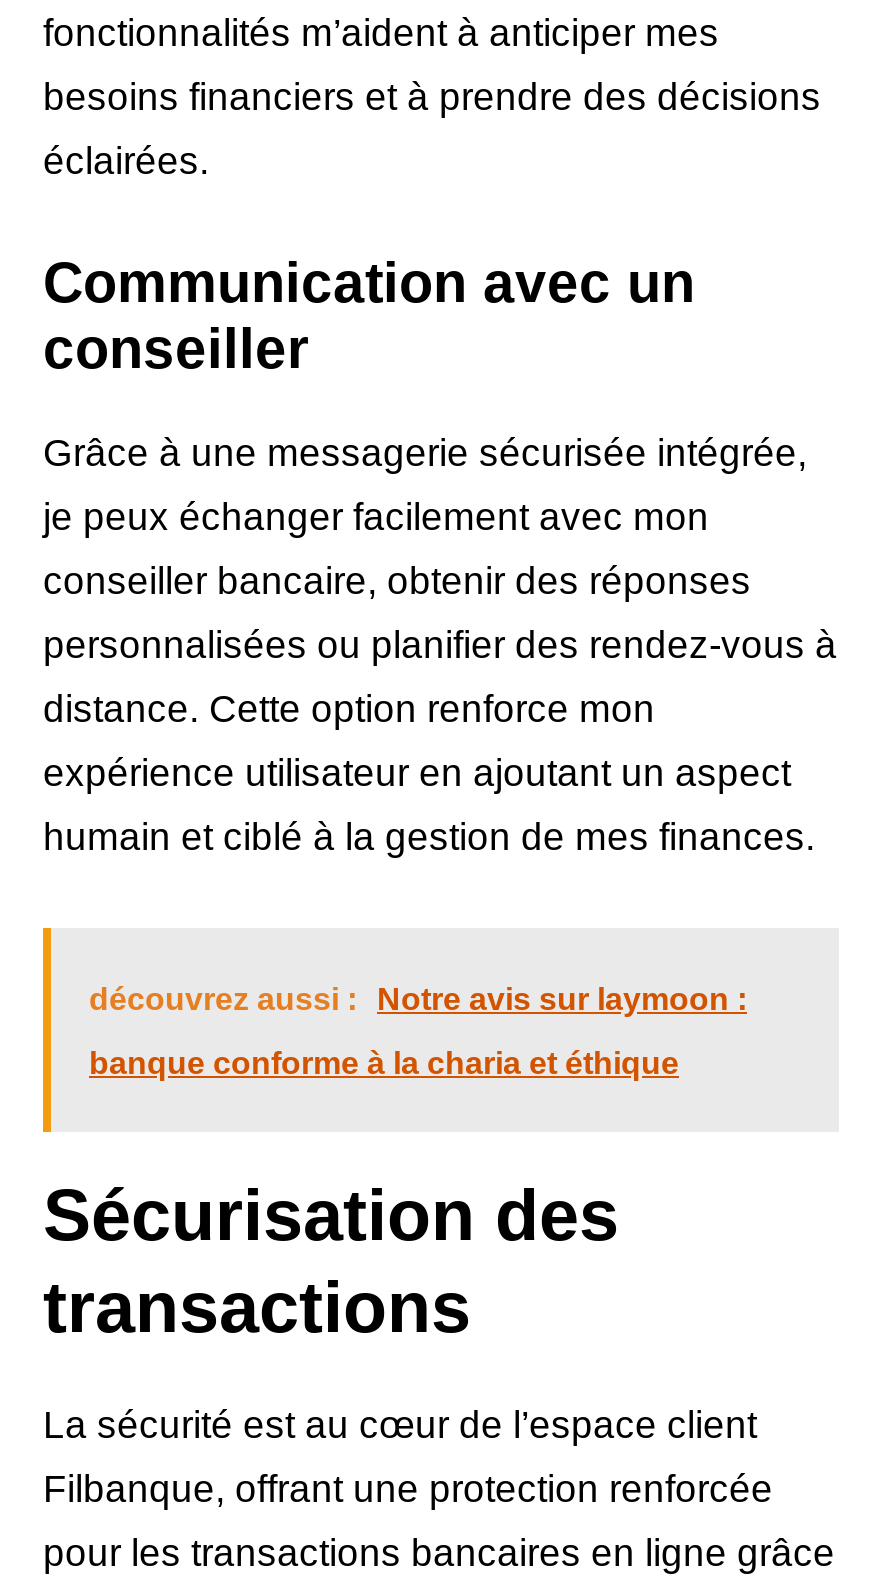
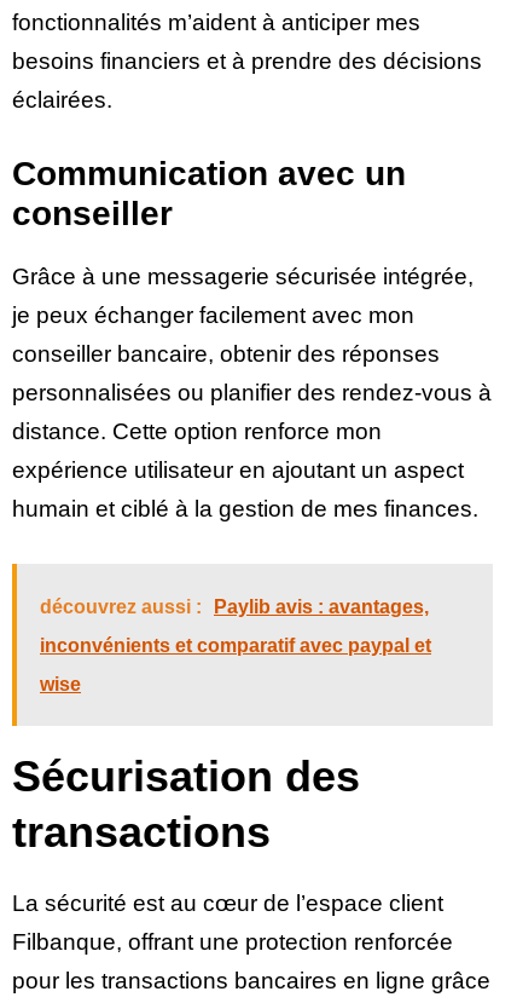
[89,982,747,1080] découvrez aussi : Notre avis sur laymoon : | banque conforme à la charia et éthique -> [40,596,431,694] découvrez aussi : Paylib avis : avantages, | inconvénients et comparatif avec paypal et | wise

